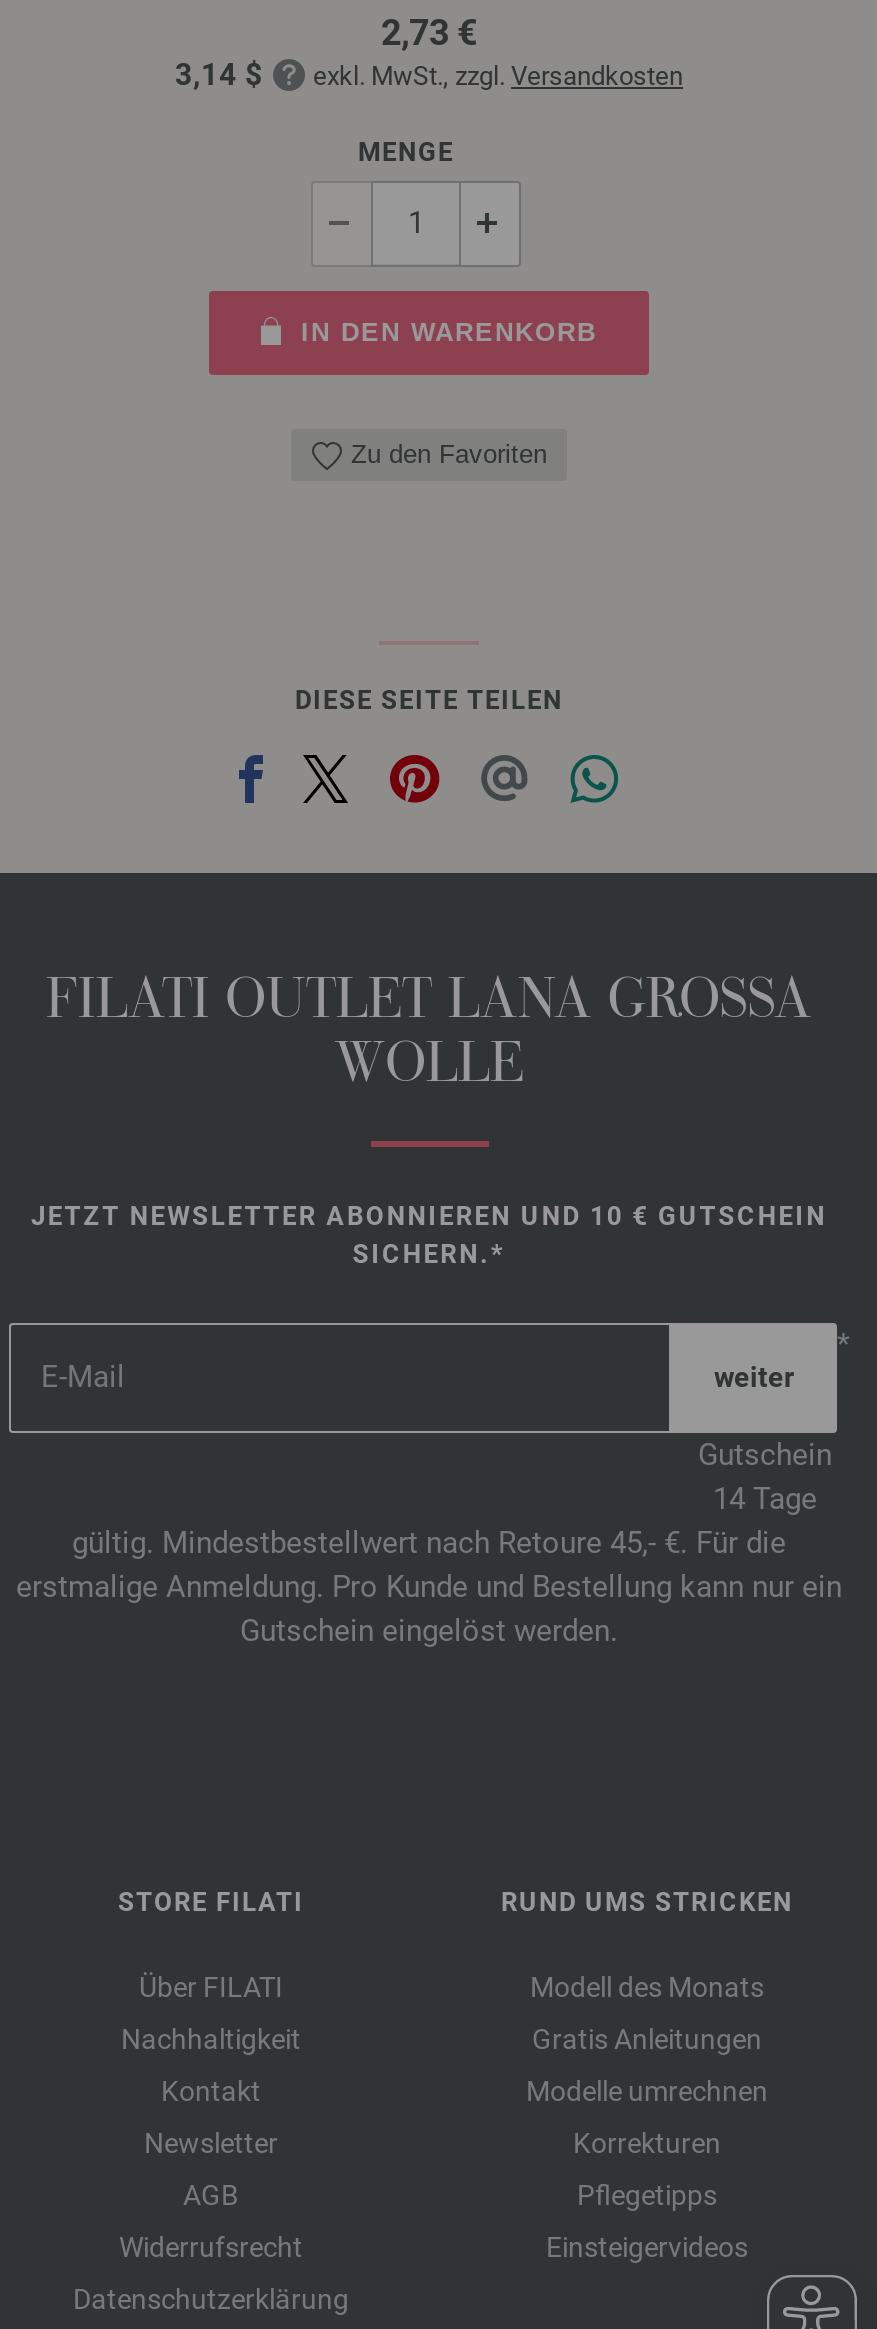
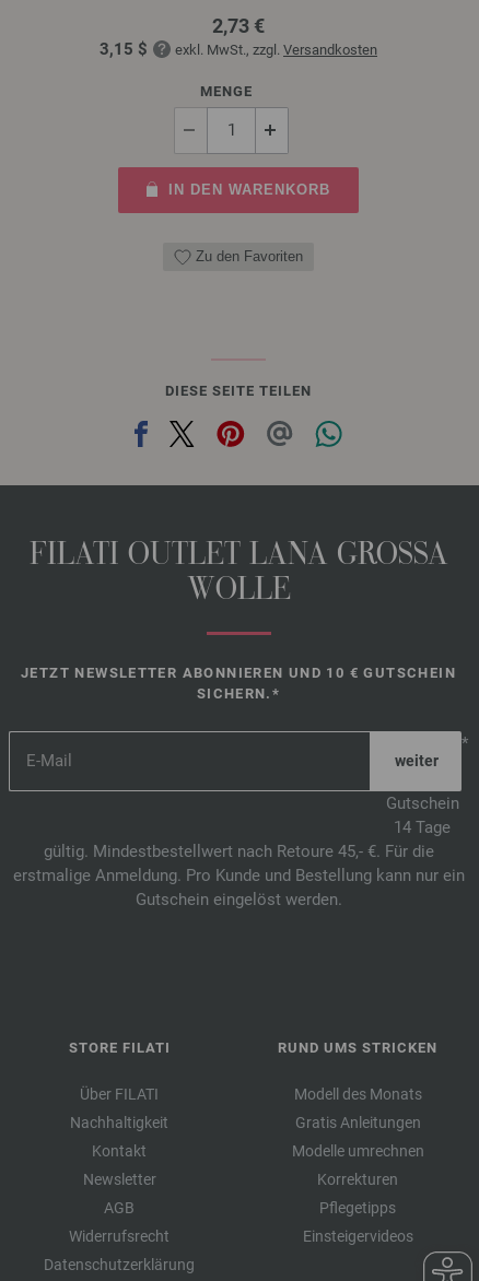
[175,56,683,92] 3,14 $ exkl. MwSt., zzgl. Versandkosten -> [100,39,377,58] 3,15 $ exkl. MwSt., zzgl. Versandkosten

